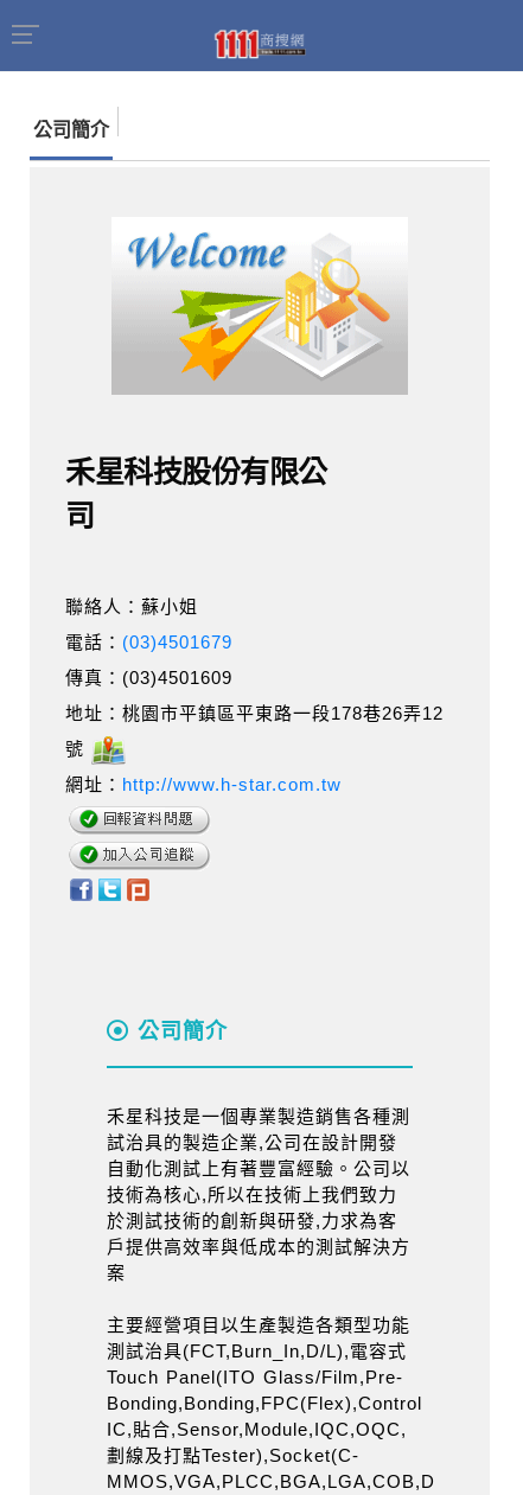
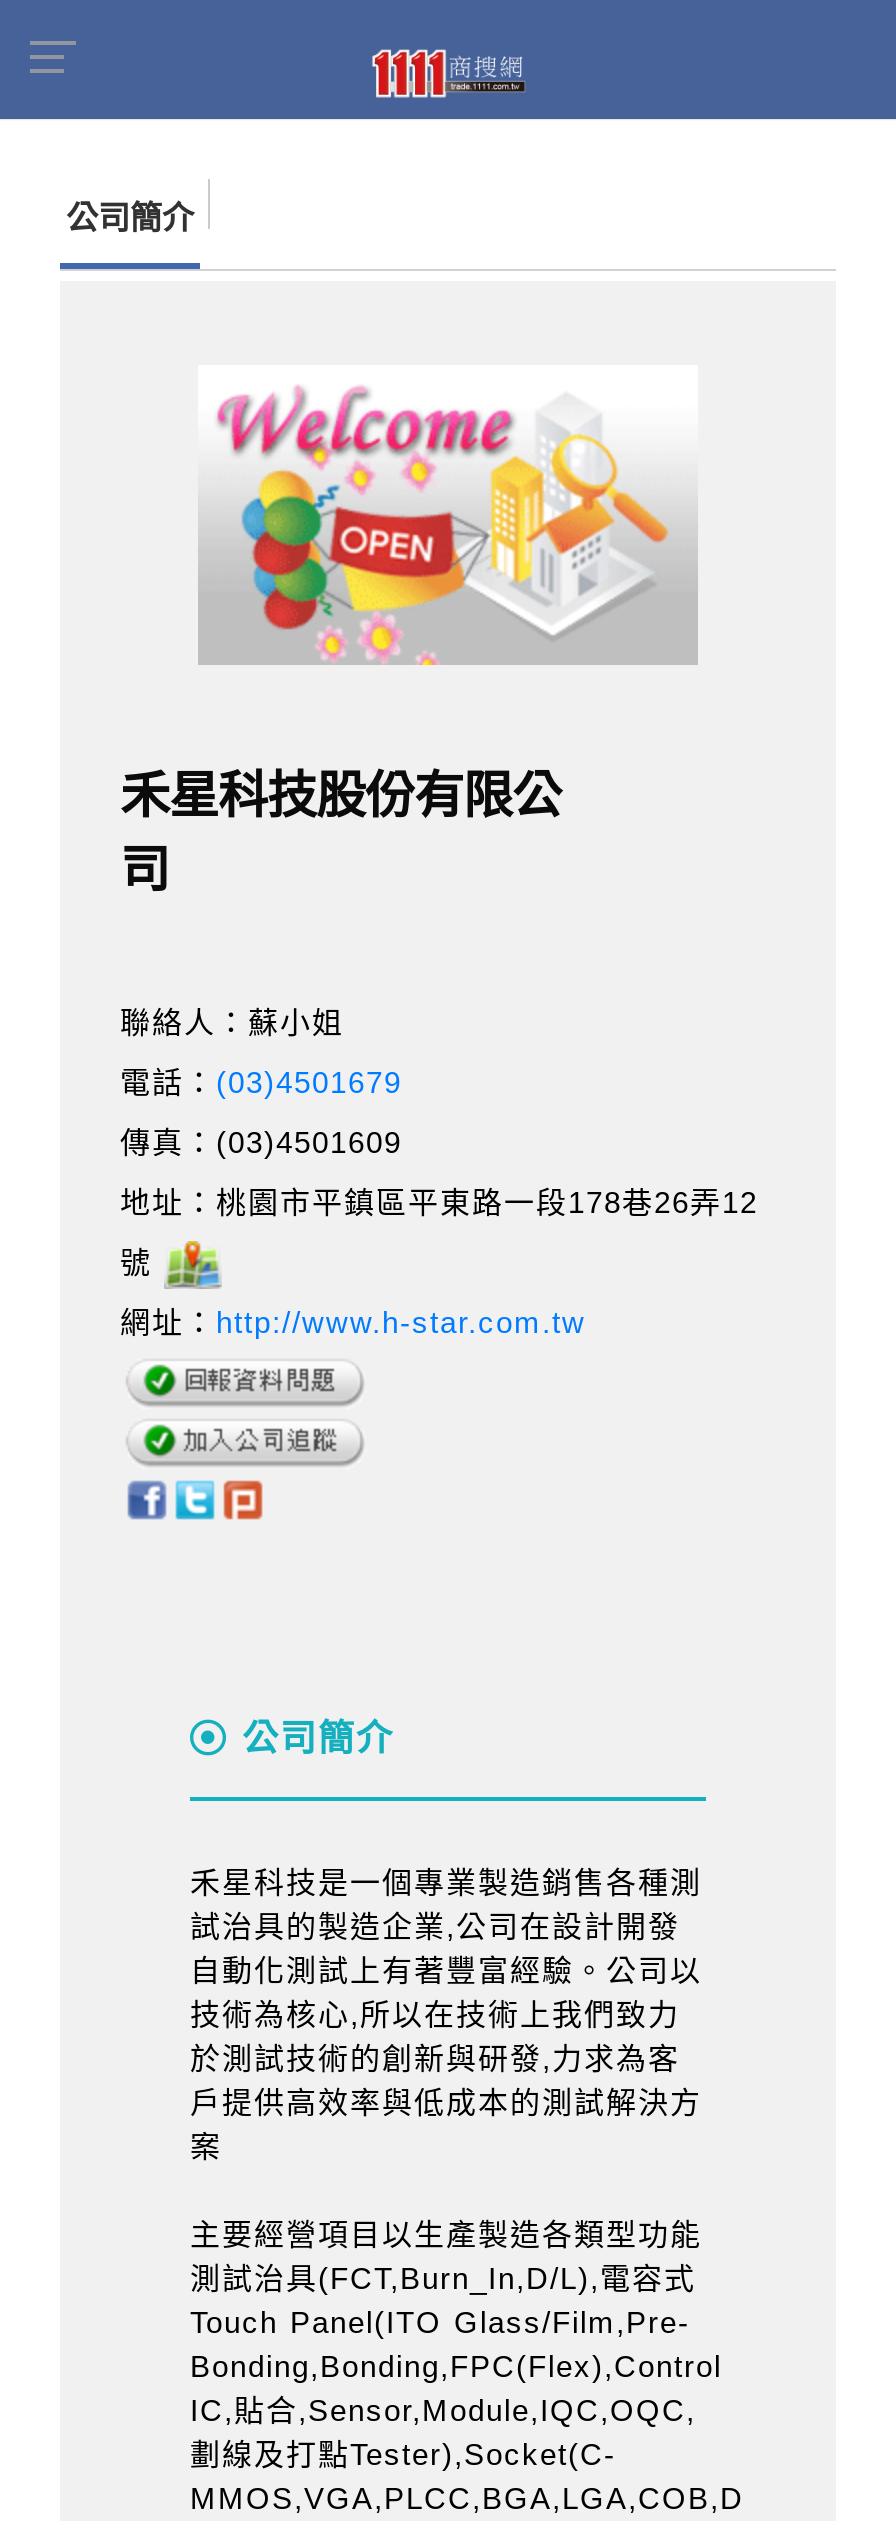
[123,230,299,395] [image] -> [216,385,516,667] [image]

